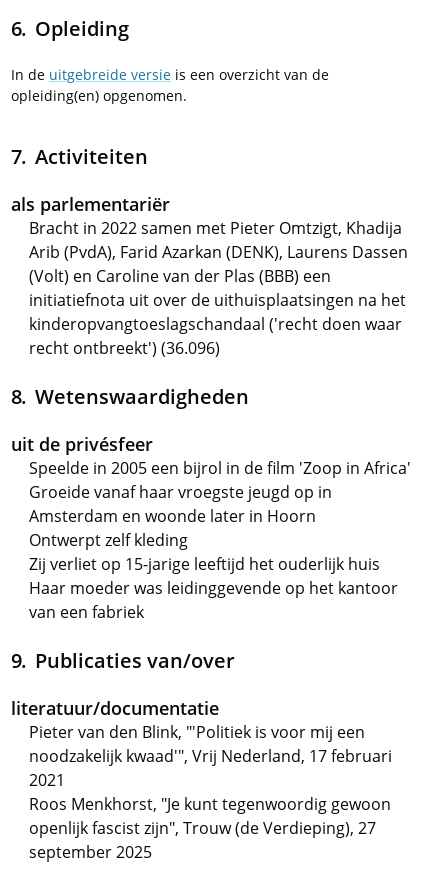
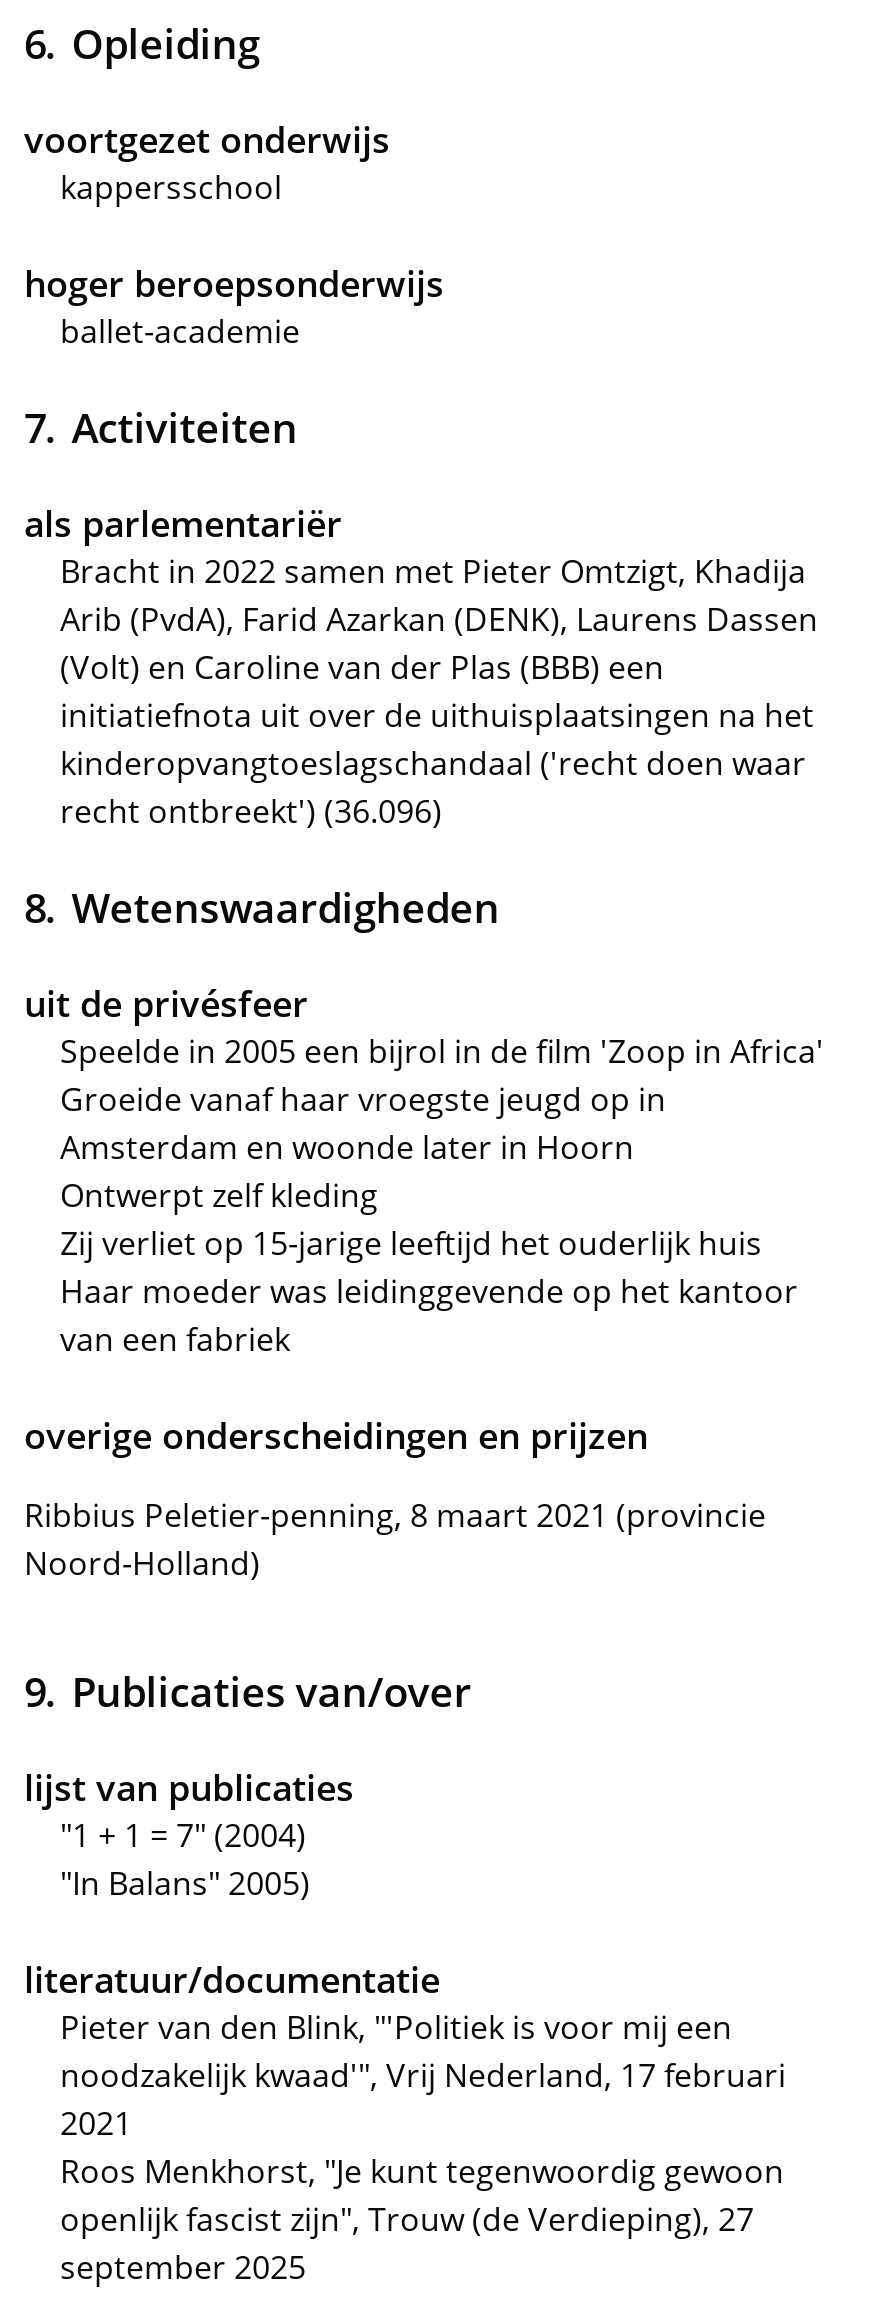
[11,65,329,105] In de uitgebreide versie is een overzicht van de | opleiding(en) opgenomen. -> [24,115,444,353] voortgezet onderwijs | kappersschool | hoger beroepsonderwijs | ballet-academie
none -> [24,1411,766,1585] overige onderscheidingen en prijzen | Ribbius Peletier-penning, 8 maart 2021 (provincie | Noord-Holland)
none -> [24,1763,354,1905] lijst van publicaties | "1 + 1 = 7" (2004) | "In Balans" 2005)

